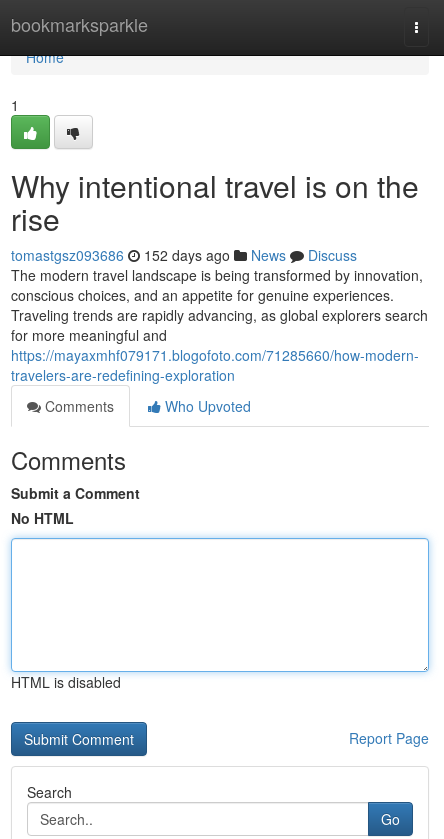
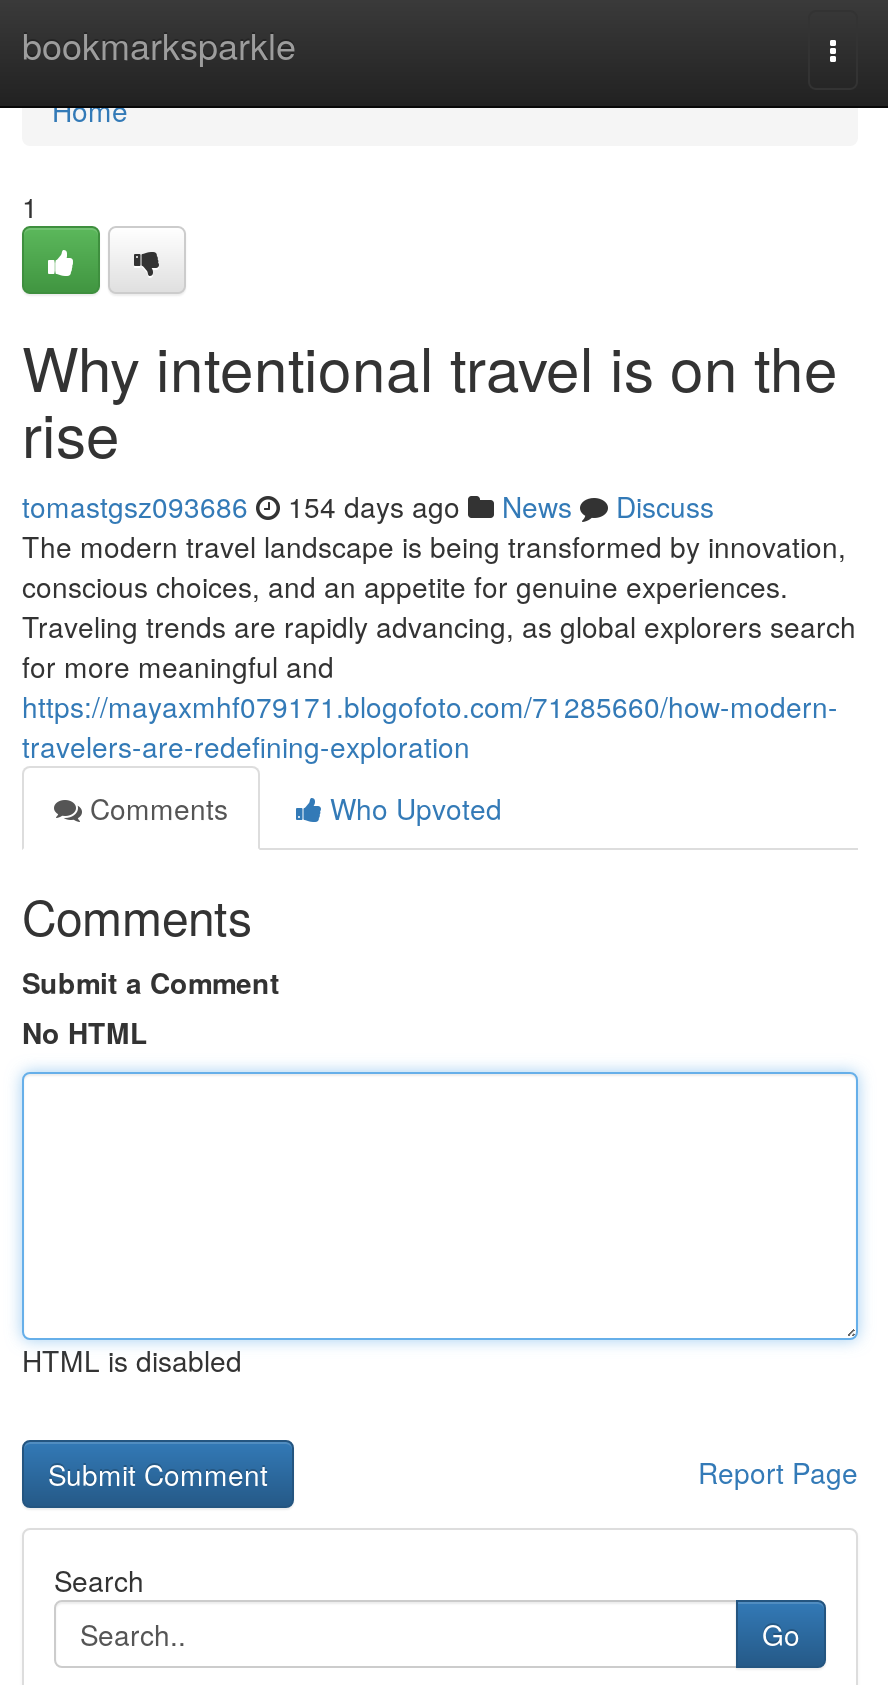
[11,245,357,265] tomastgsz093686 152 days ago News Discuss -> [22,486,714,526] tomastgsz093686 154 days ago News Discuss

